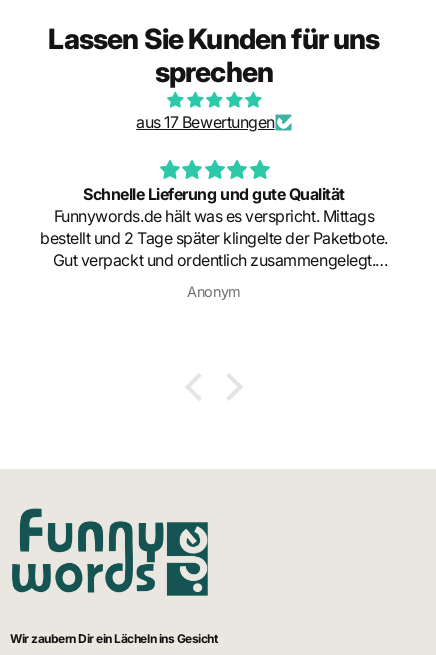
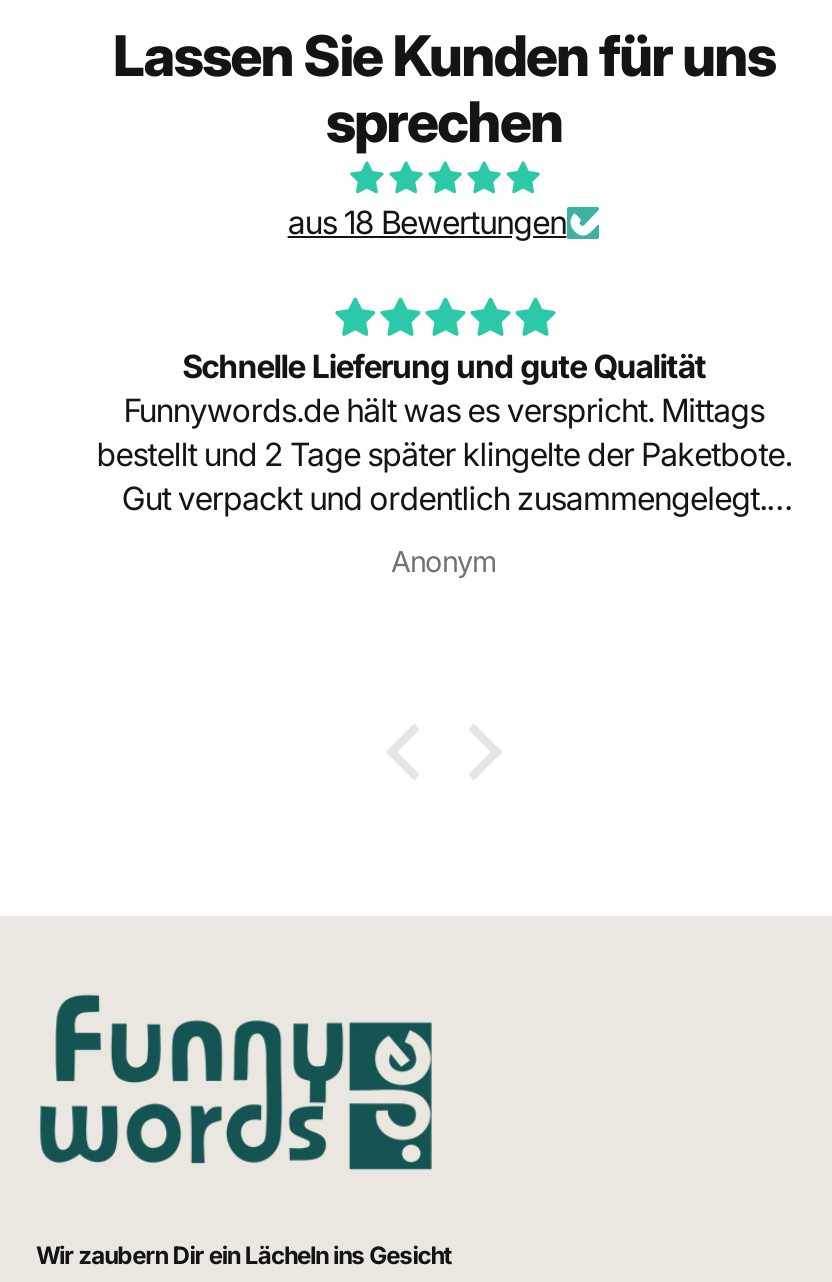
[136,112,275,132] aus 17 Bewertungen -> [288,202,566,242] aus 18 Bewertungen

